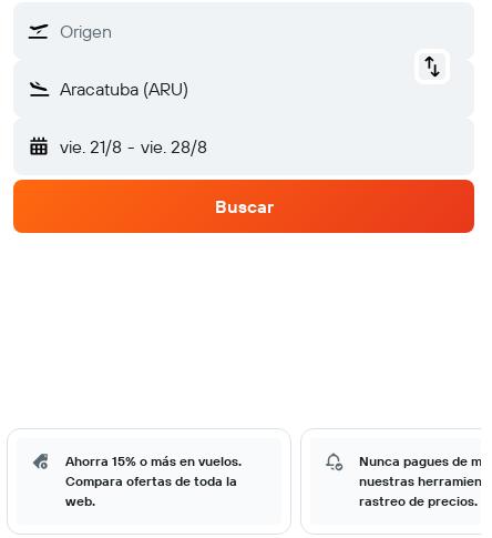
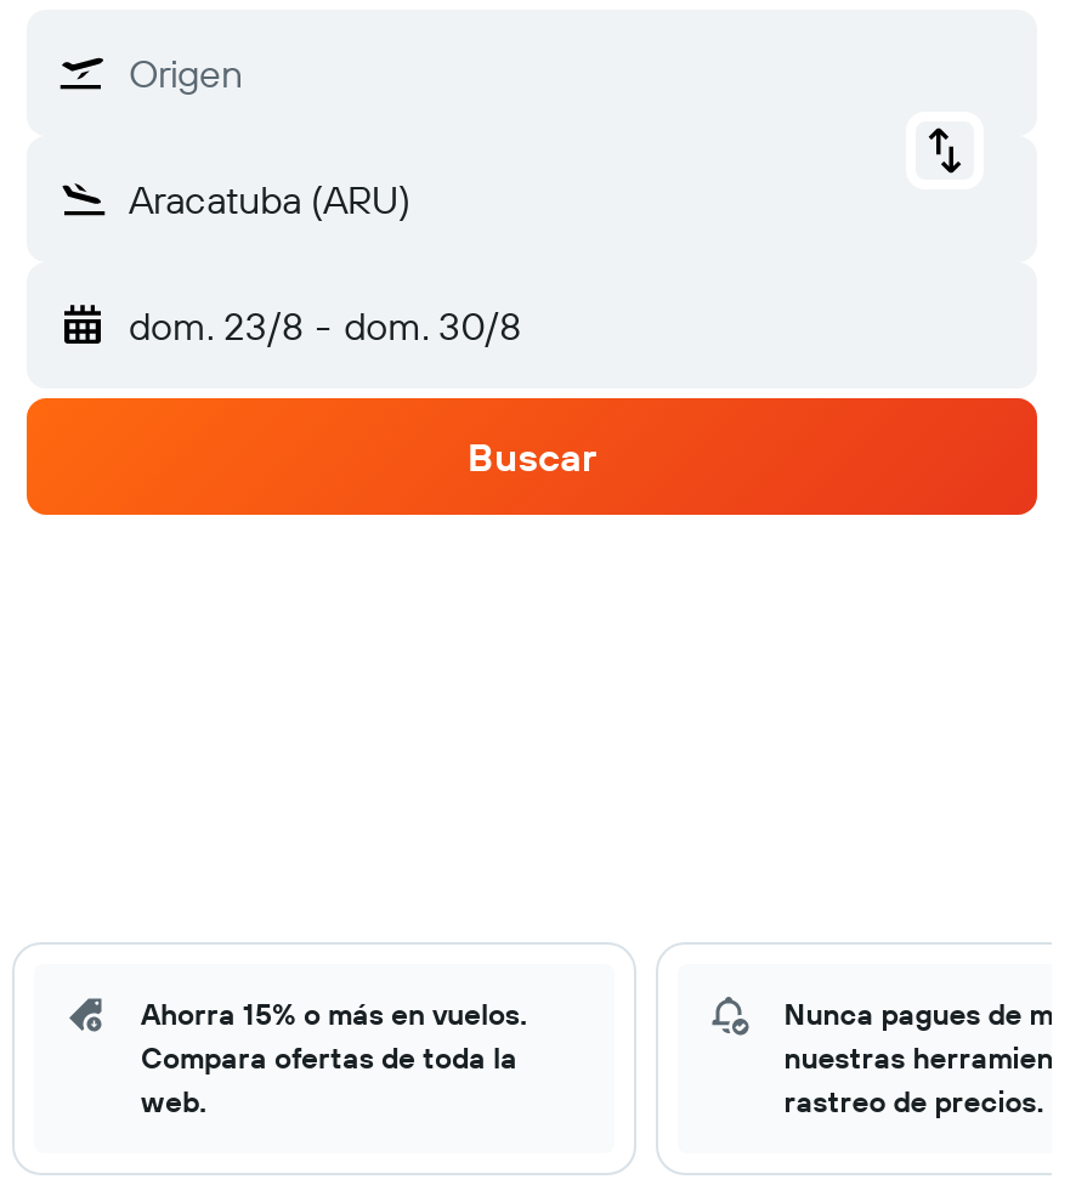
[60,135,207,158] vie. 21/8 - vie. 28/8 -> [129,301,521,350] dom. 23/8 - dom. 30/8

